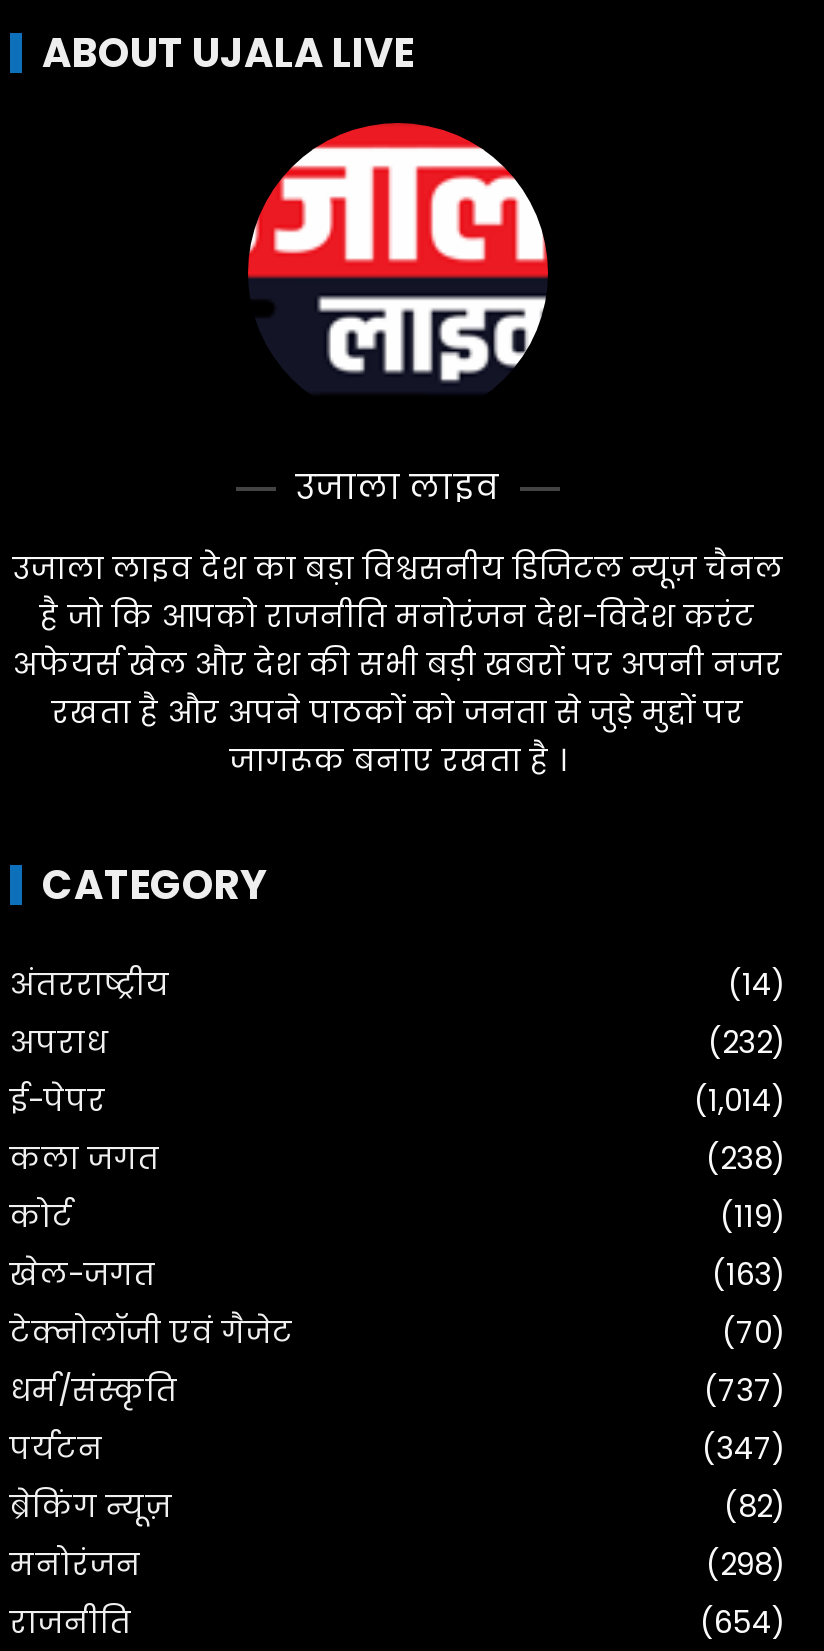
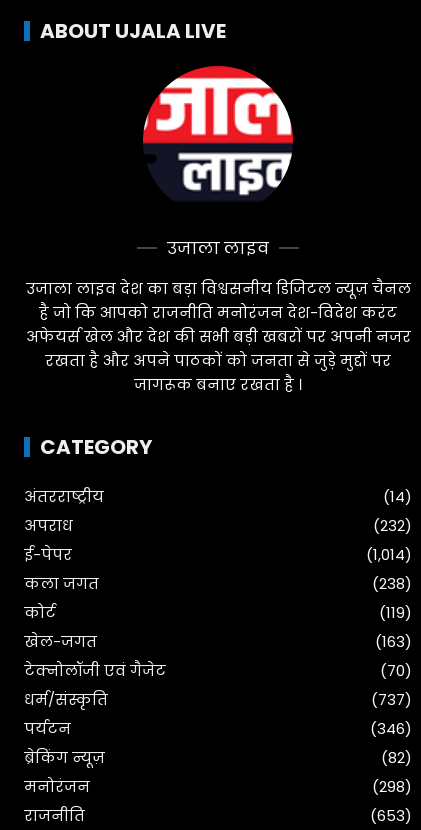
[702,1427,786,1469] (347) -> [370,718,412,739] (346)
[700,1601,786,1643] (654) -> [370,805,412,826] (653)

